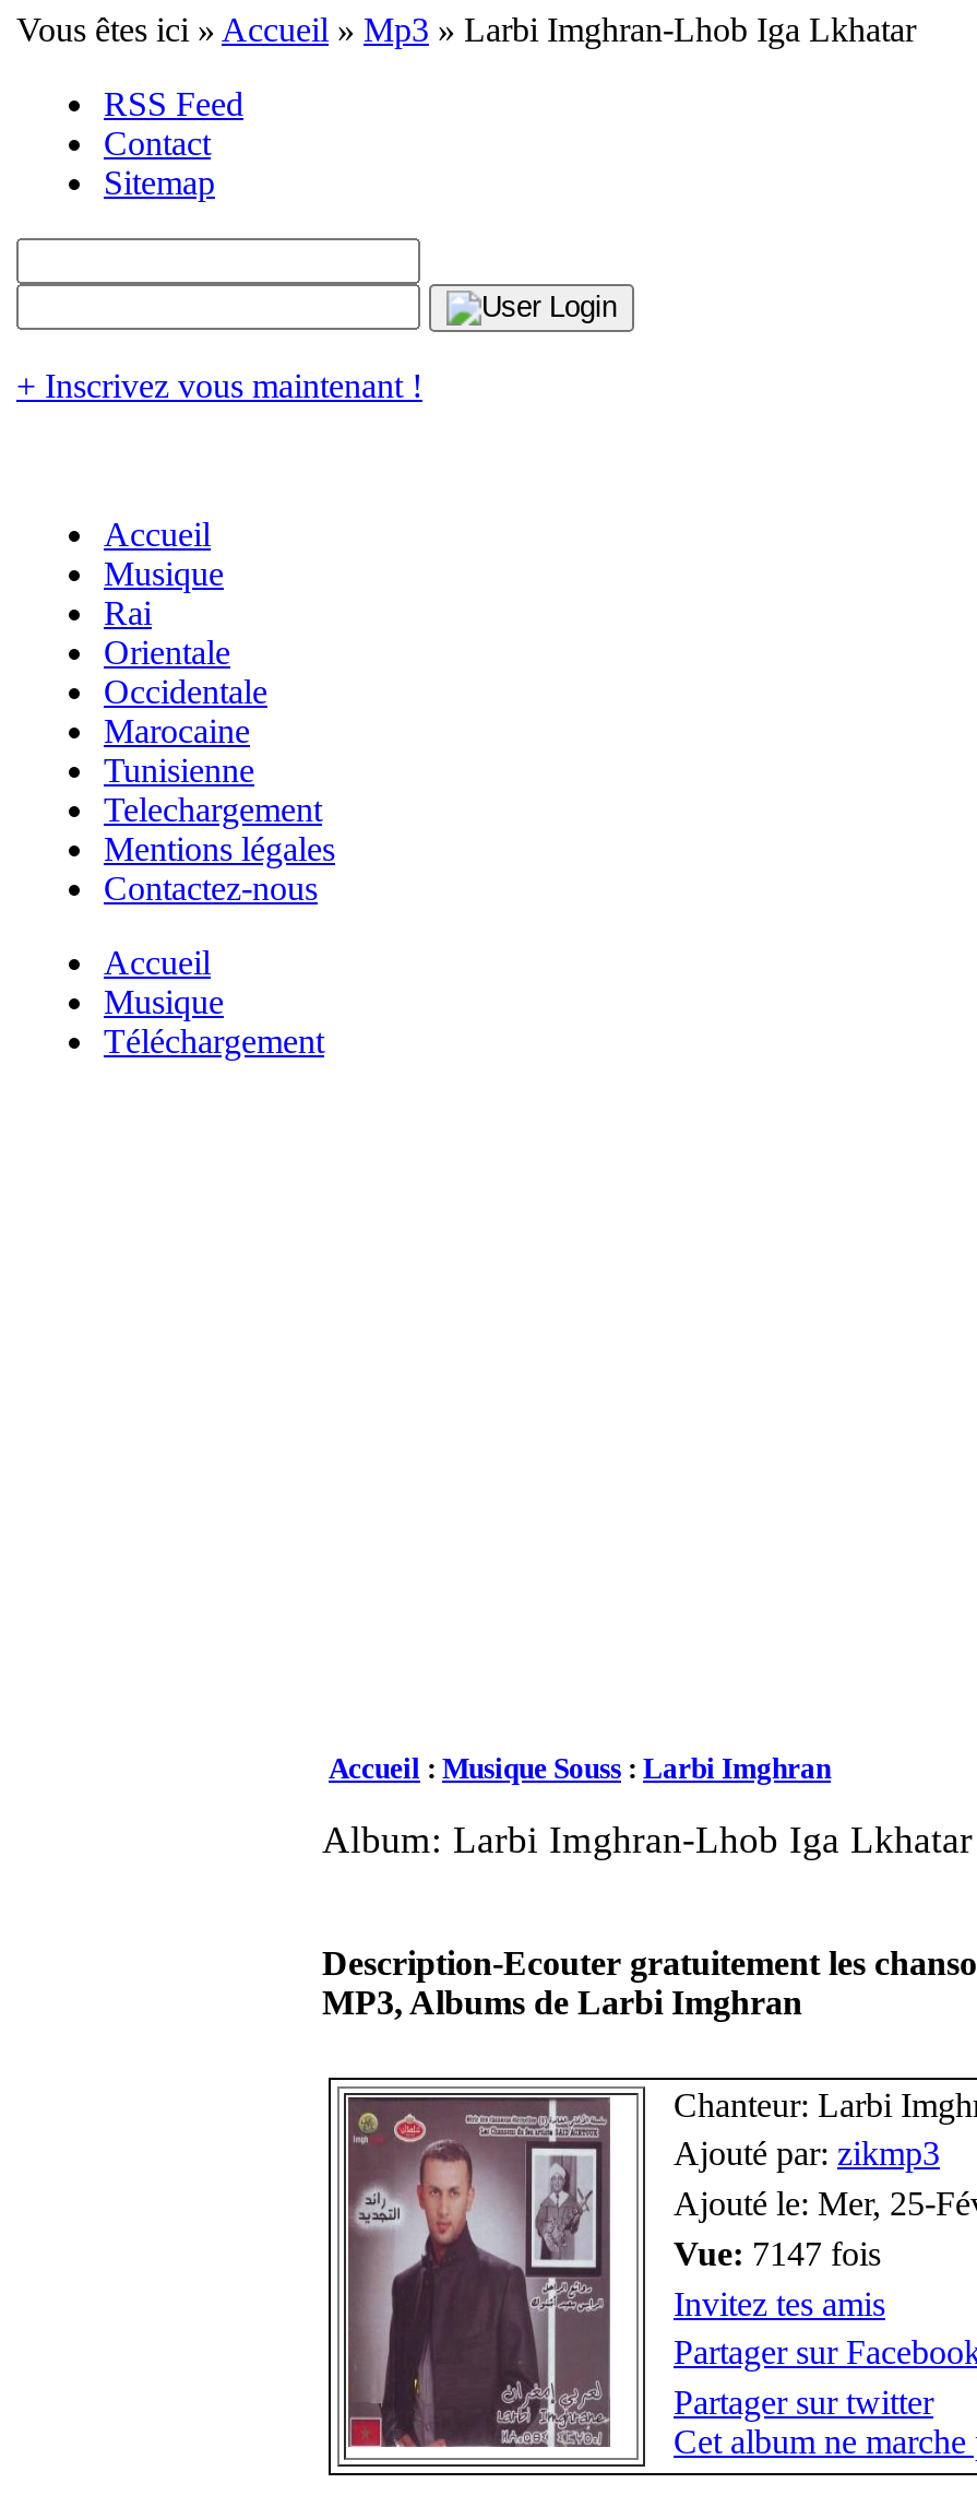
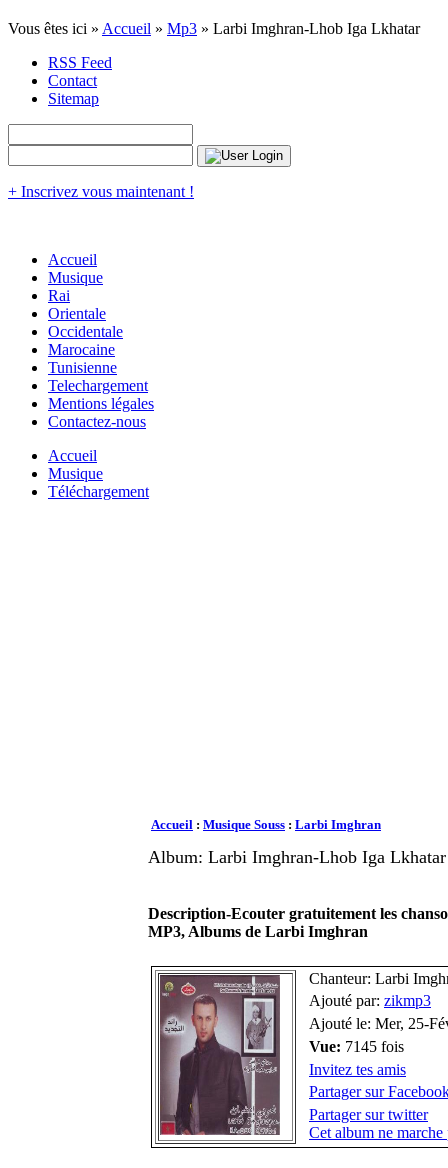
[674,2235,881,2272] Vue: 7147 fois -> [309,1038,404,1055] Vue: 7145 fois

